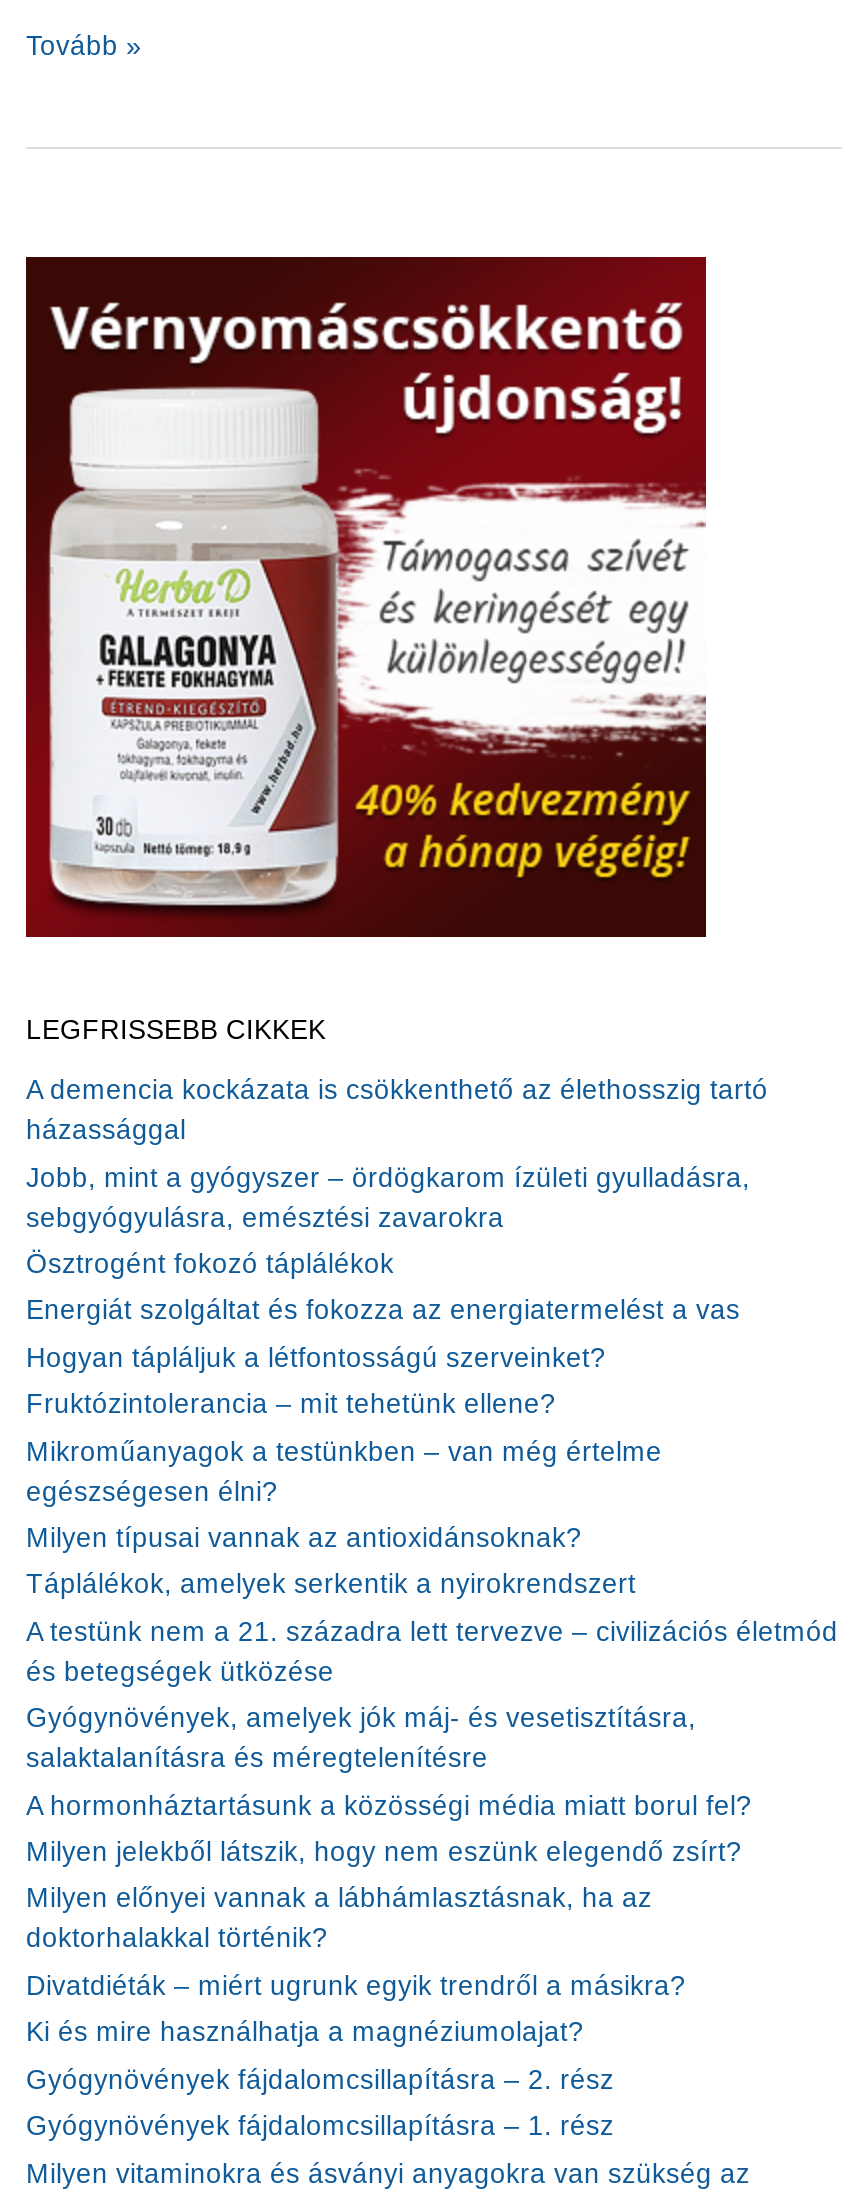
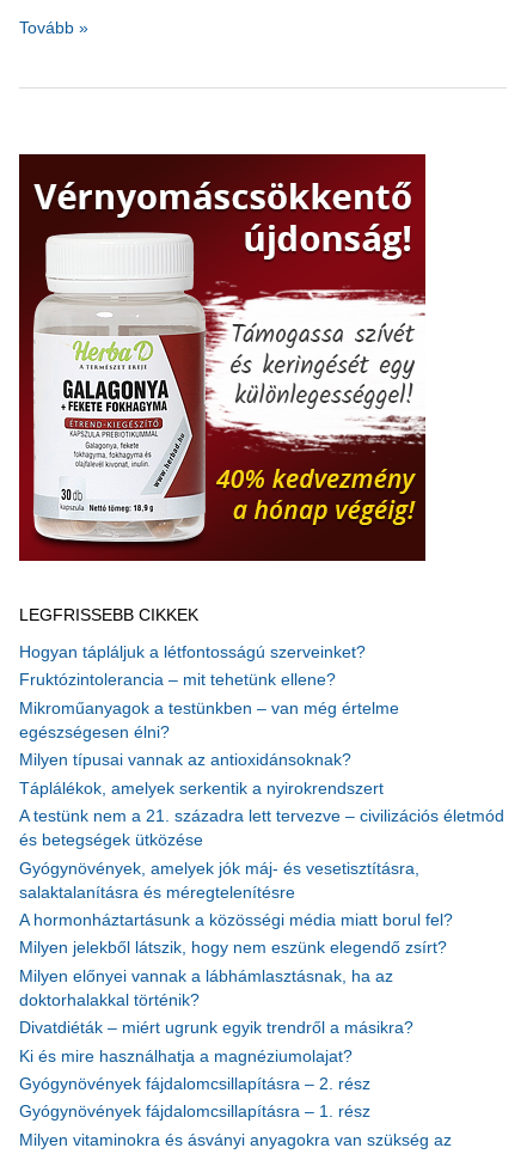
[26,1075,768,1326] A demencia kockázata is csökkenthető az élethosszig tartó | házassággal | Jobb, mint a gyógyszer – ördögkarom ízületi gyulladásra, | sebgyógyulásra, emésztési zavarokra | Ösztrogént fokozó táplálékok | Energiát szolgáltat és fokozza az energiatermelést a vas -> none

